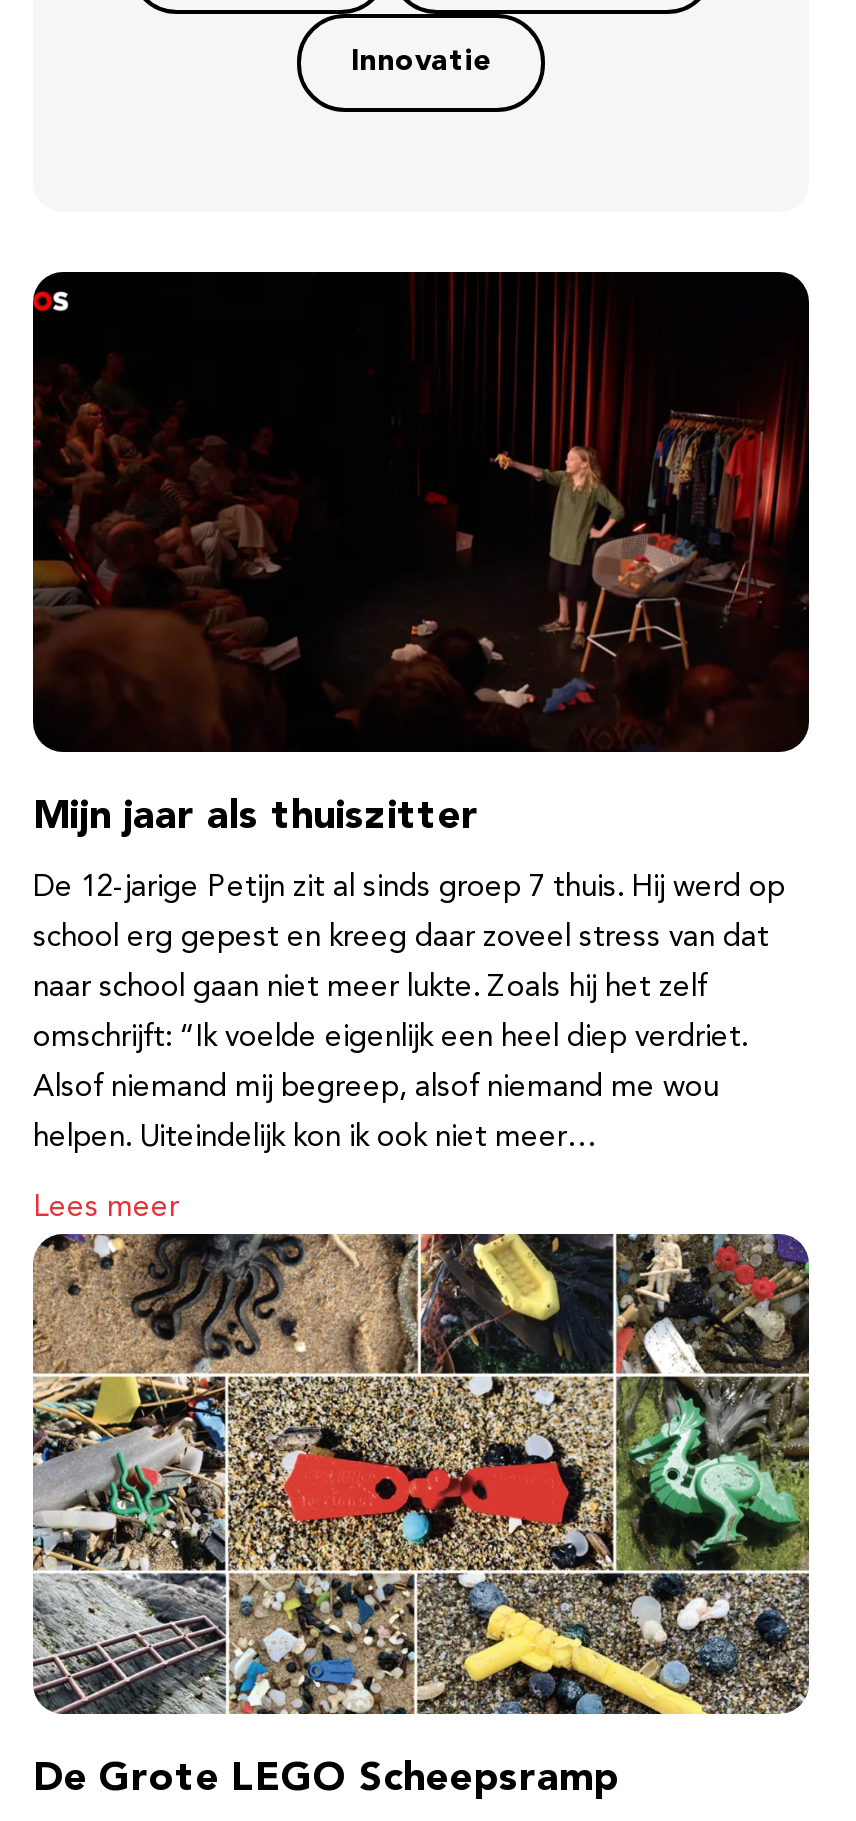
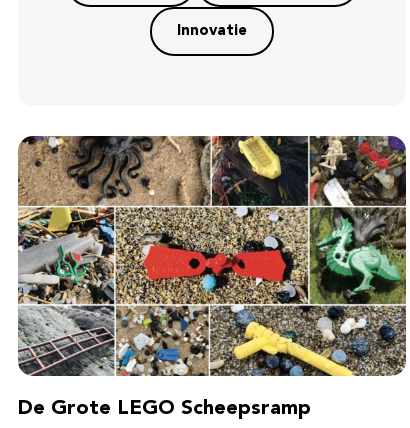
[31,270,811,1224] [image] | Mijn jaar als thuiszitter | De 12-jarige Petijn zit al sinds groep 7 thuis. Hij werd op | school erg gepest en kreeg daar zoveel stress van dat | naar school gaan niet meer lukte. Zoals hij het zelf | omschrijft: “Ik voelde eigenlijk een heel diep verdriet. | Alsof niemand mij begreep, alsof niemand me wou | helpen. Uiteindelijk kon ik ook niet meer… | Lees meer -> none

